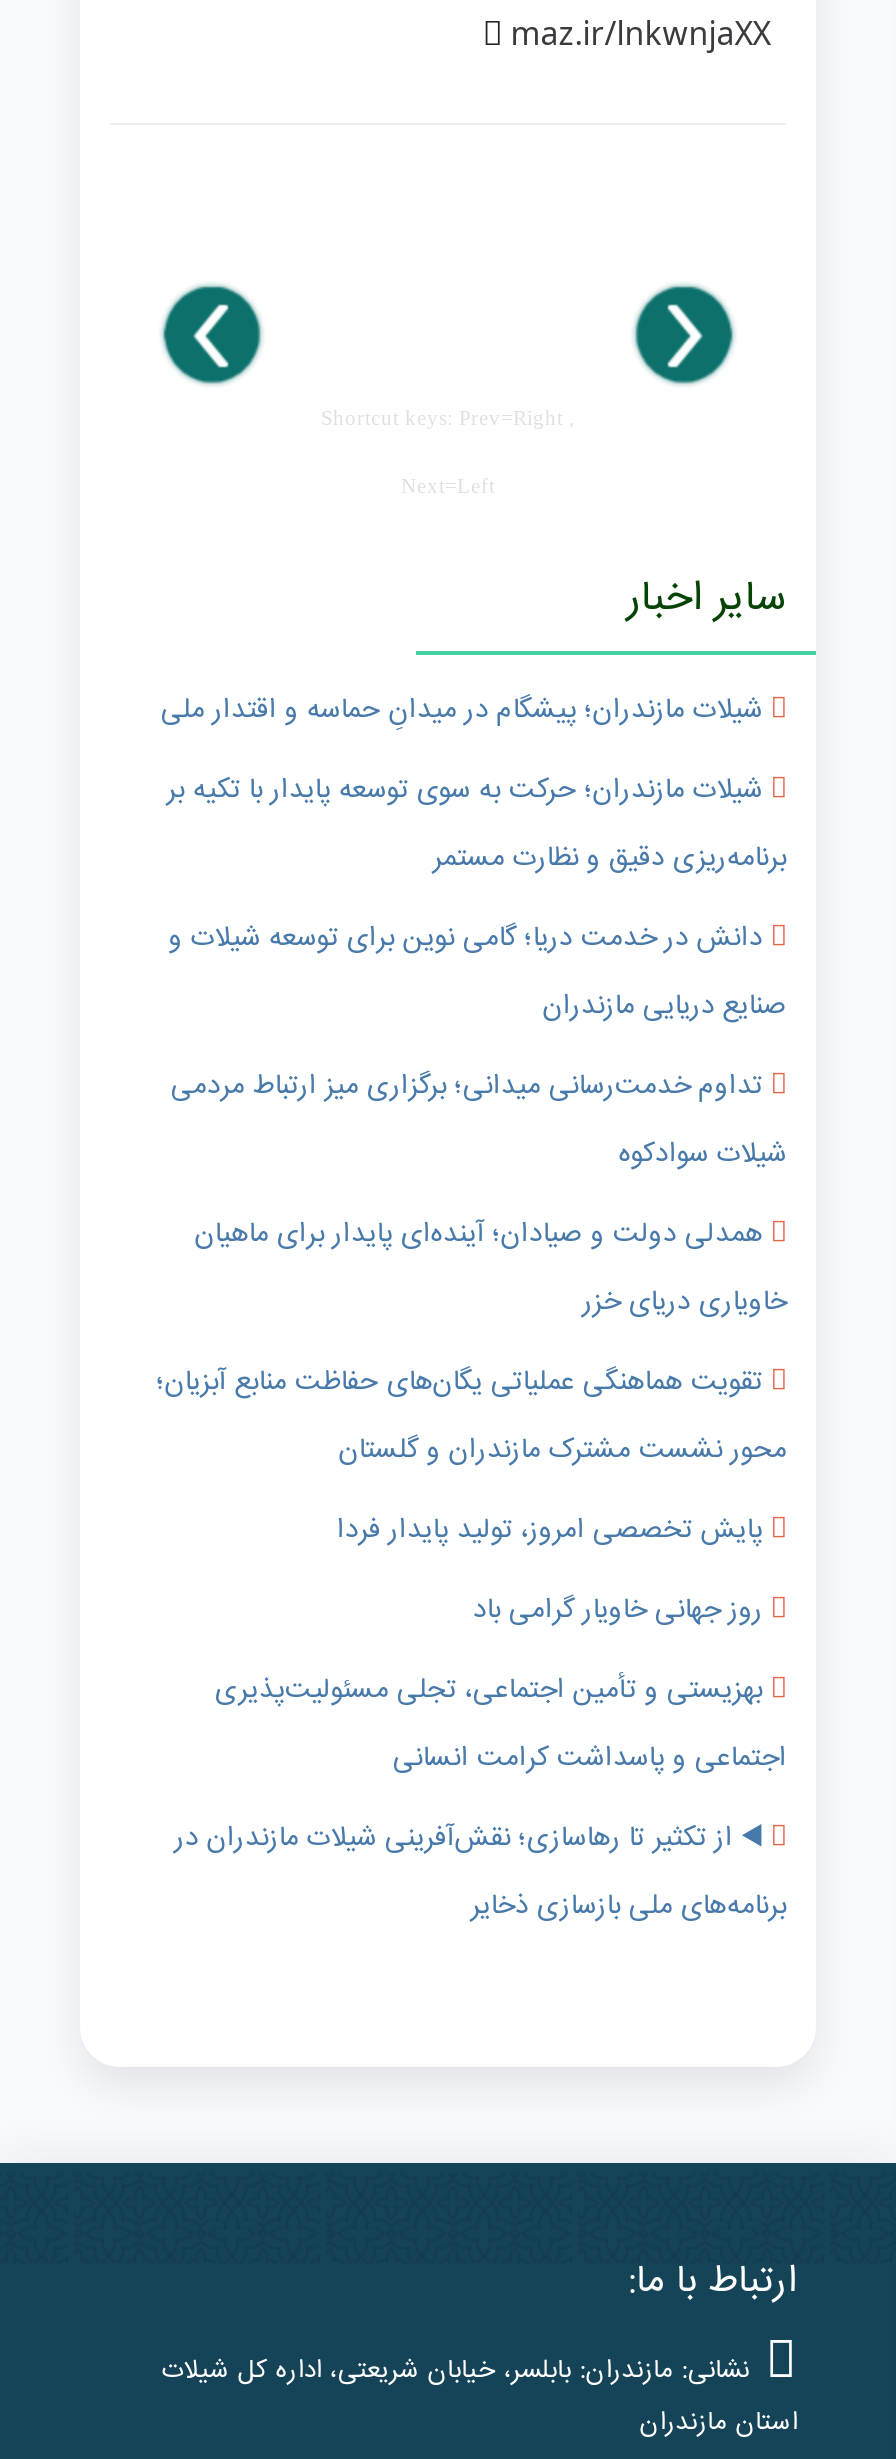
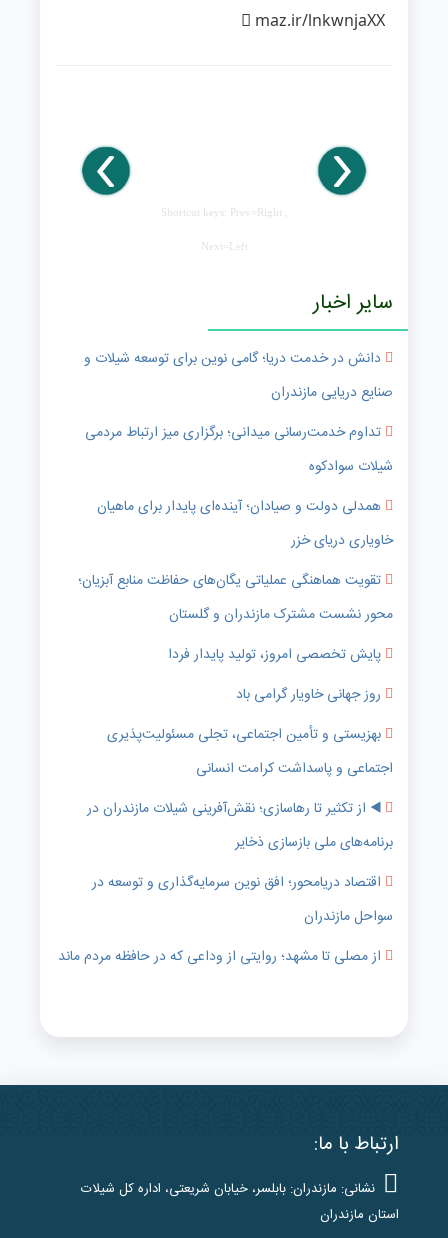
[161,687,787,883] شیلات مازندران؛ پیشگام در میدانِ حماسه و اقتدار ملی | شیلات مازندران؛ حرکت به سوی توسعه پایدار با تکیه بر | برنامه‌ریزی دقیق و نظارت مستمر -> none
moved [157,915,787,1931] -> [78,347,393,855]: دانش در خدمت دریا؛ گامی نوین برای توسعه شیلات و | صنایع دریایی مازندران | تداوم خدمت‌رسانی میدانی؛ برگزاری میز ارتباط مردمی | ... | اجتماعی و پاسداشت کرامت انسانی | برنامه‌های ملی بازسازی ذخایر
none -> [58,871,393,969] اقتصاد دریا‌محور؛ افق نوین سرمایه‌گذاری و توسعه در | سواحل مازندران | از مصلی تا مشهد؛ روایتی از وداعی که در حافظه مردم ماند

